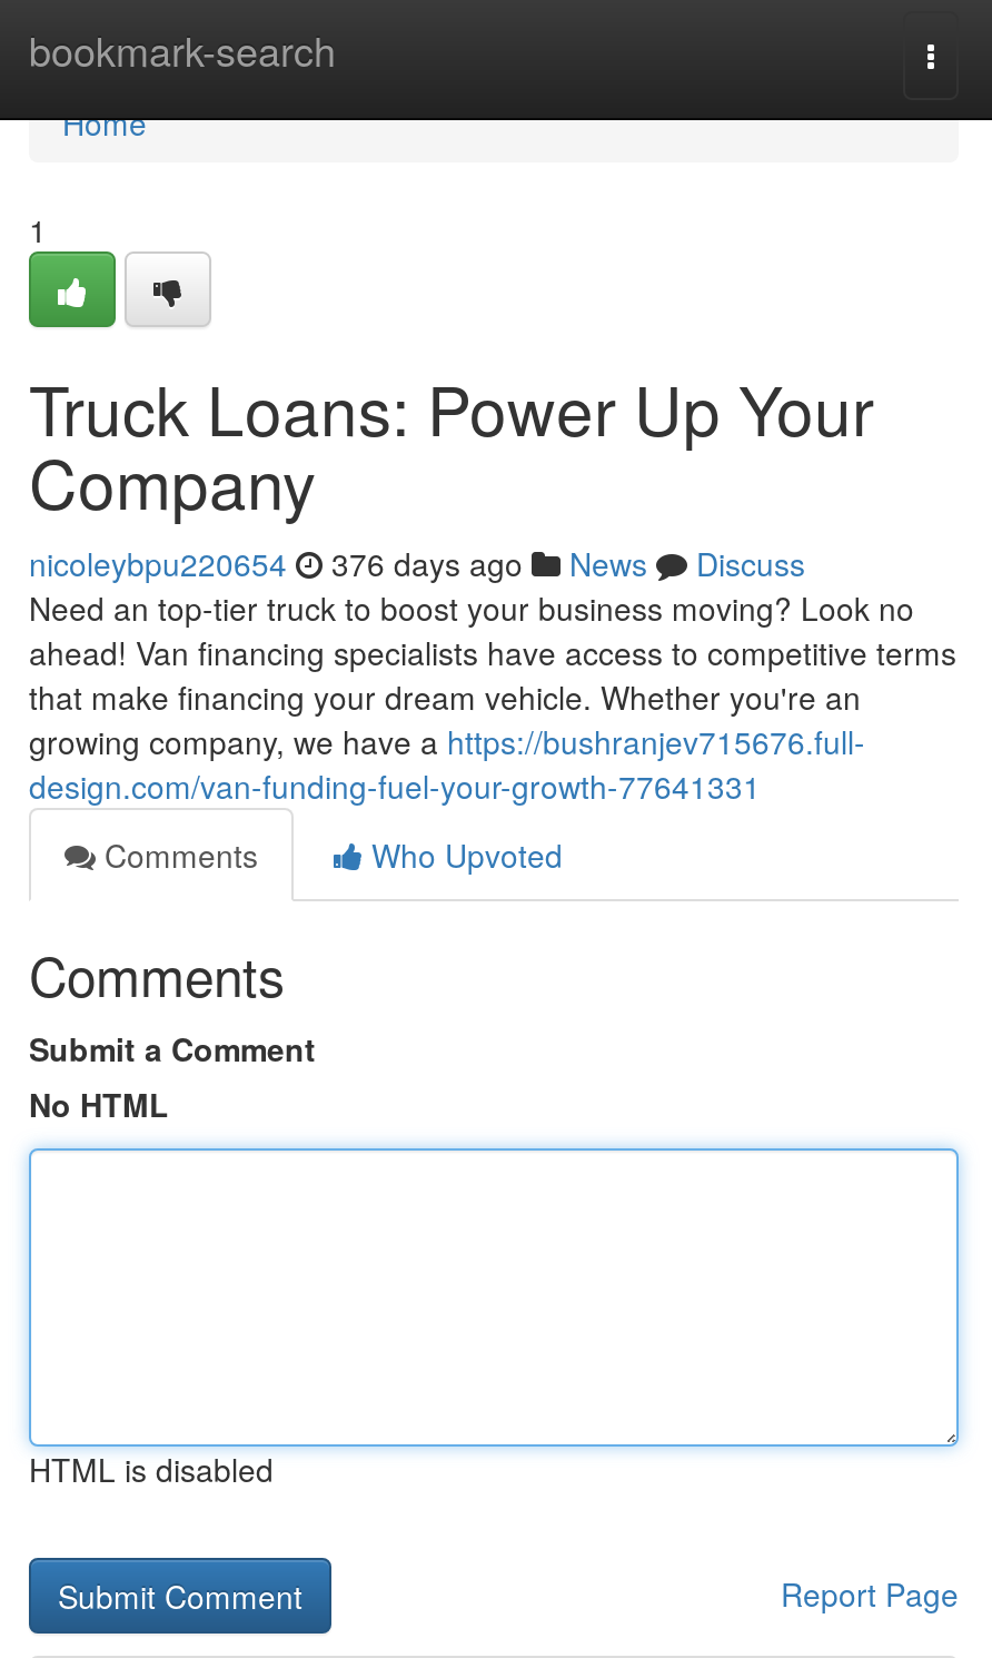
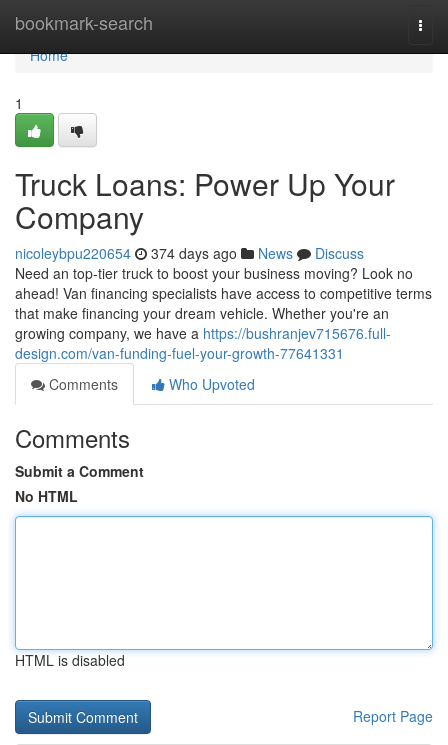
[29,541,805,585] nicoleybpu220654 376 days ago News Discuss -> [15,243,364,263] nicoleybpu220654 374 days ago News Discuss

